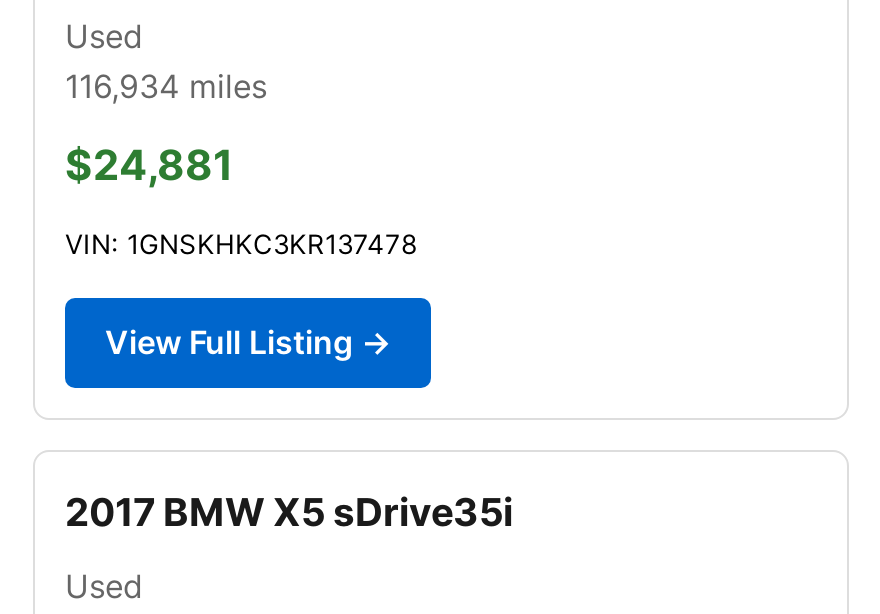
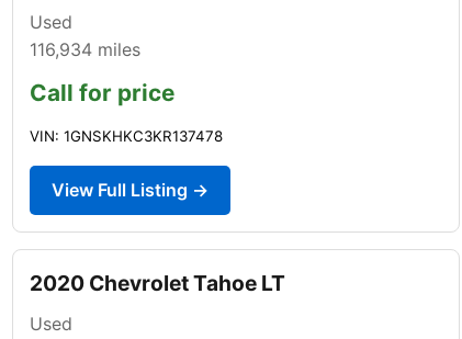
[65,140,233,190] $24,881 -> [30,79,174,106] Call for price
[65,488,513,536] 2017 BMW X5 sDrive35i -> [30,270,285,296] 2020 Chevrolet Tahoe LT

